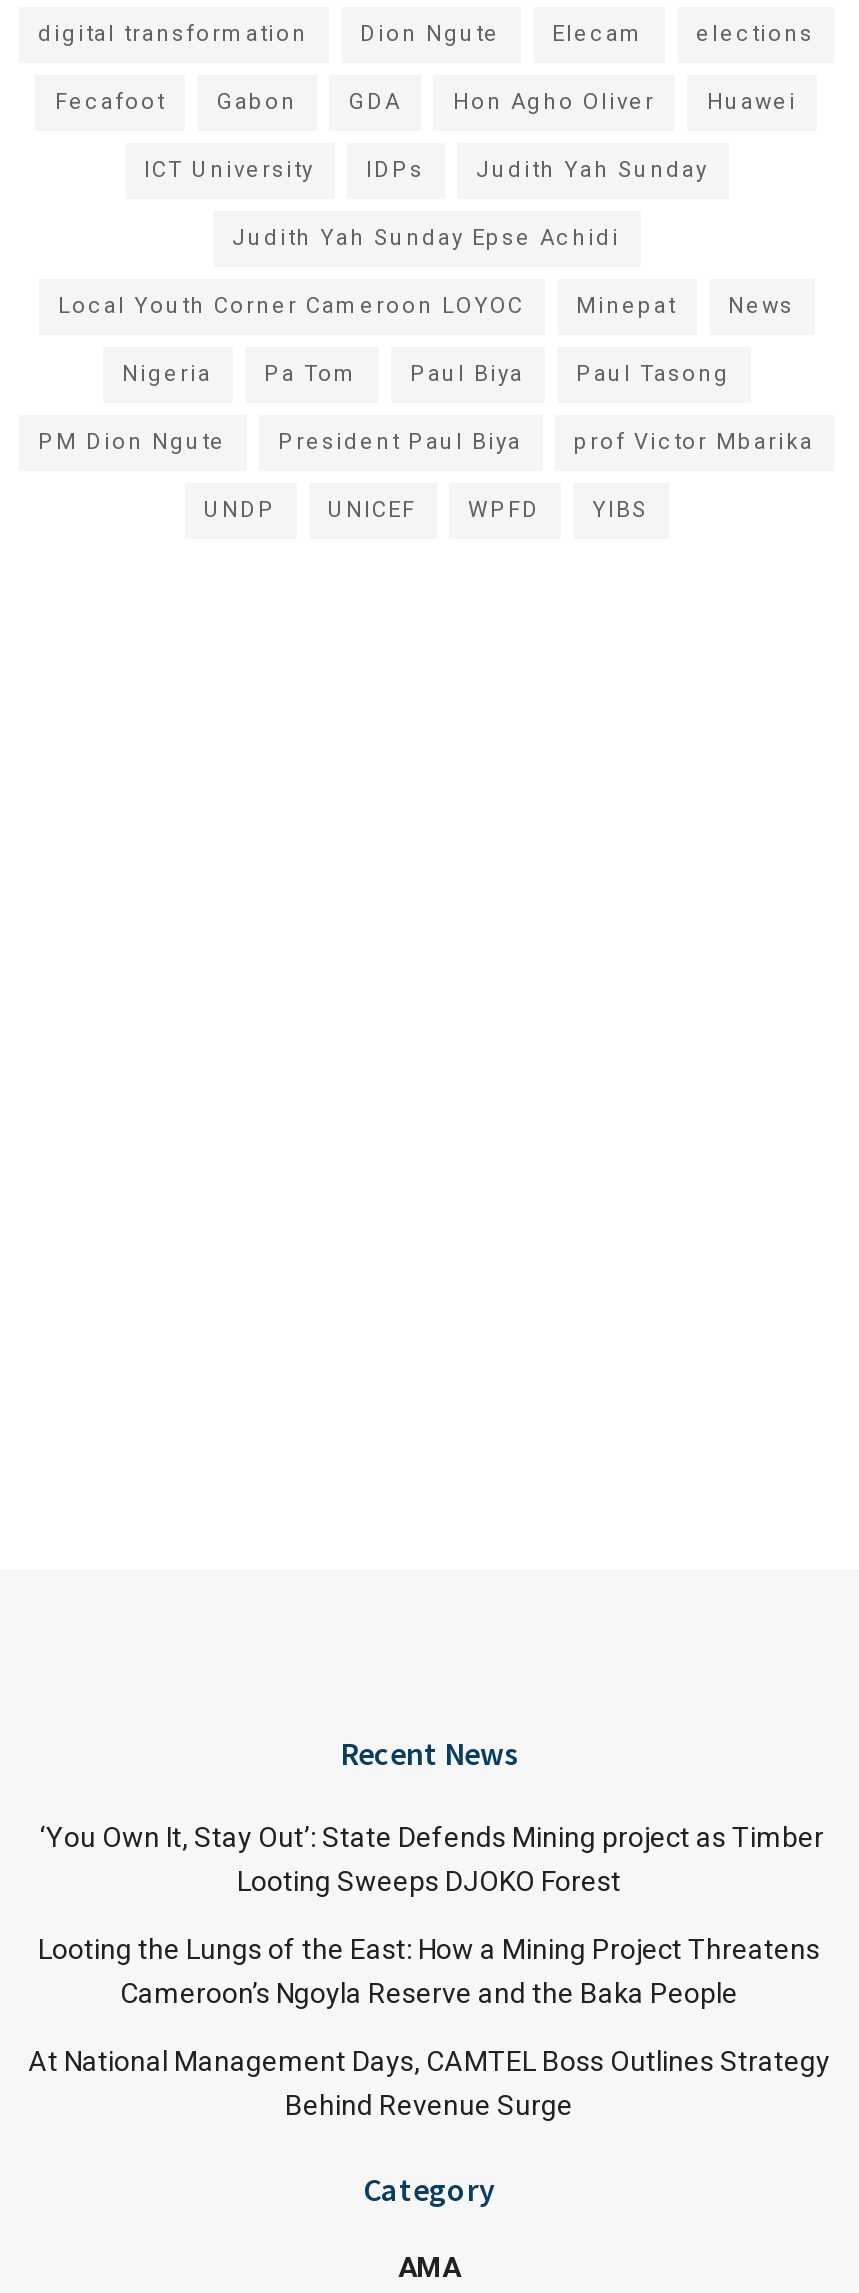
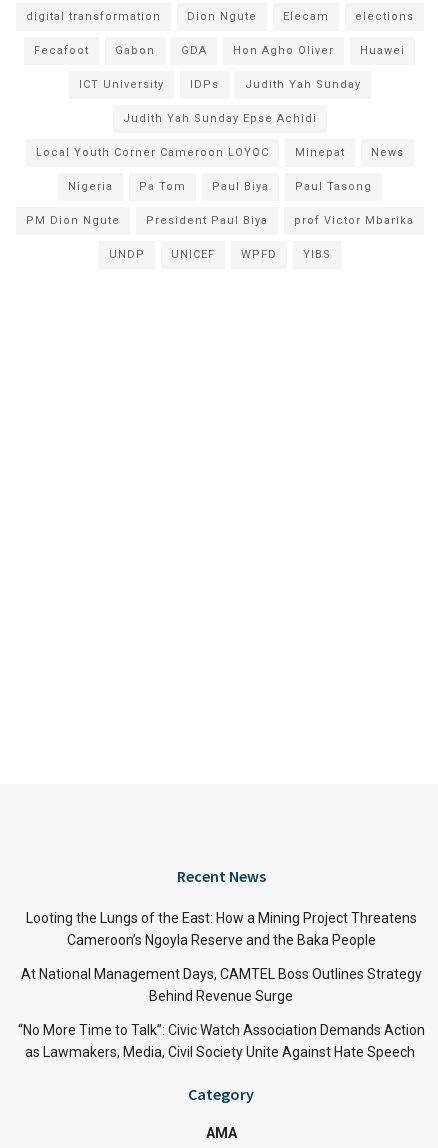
[34,1820,824,1896] ‘You Own It, Stay Out’: State Defends Mining project as Timber | Looting Sweeps DJOKO Forest -> none
moved [28,1932,830,2120] -> [20,909,421,1003]: Looting the Lungs of the East: How a Mining Project Threatens | Cameroon’s Ngoyla Reserve and the Baka People | At National Management Days, CAMTEL Boss Outlines Strategy | Behind Revenue Surge
none -> [17,1021,424,1059] “No More Time to Talk”: Civic Watch Association Demands Action | as Lawmakers, Media, Civil Society Unite Against Hate Speech

